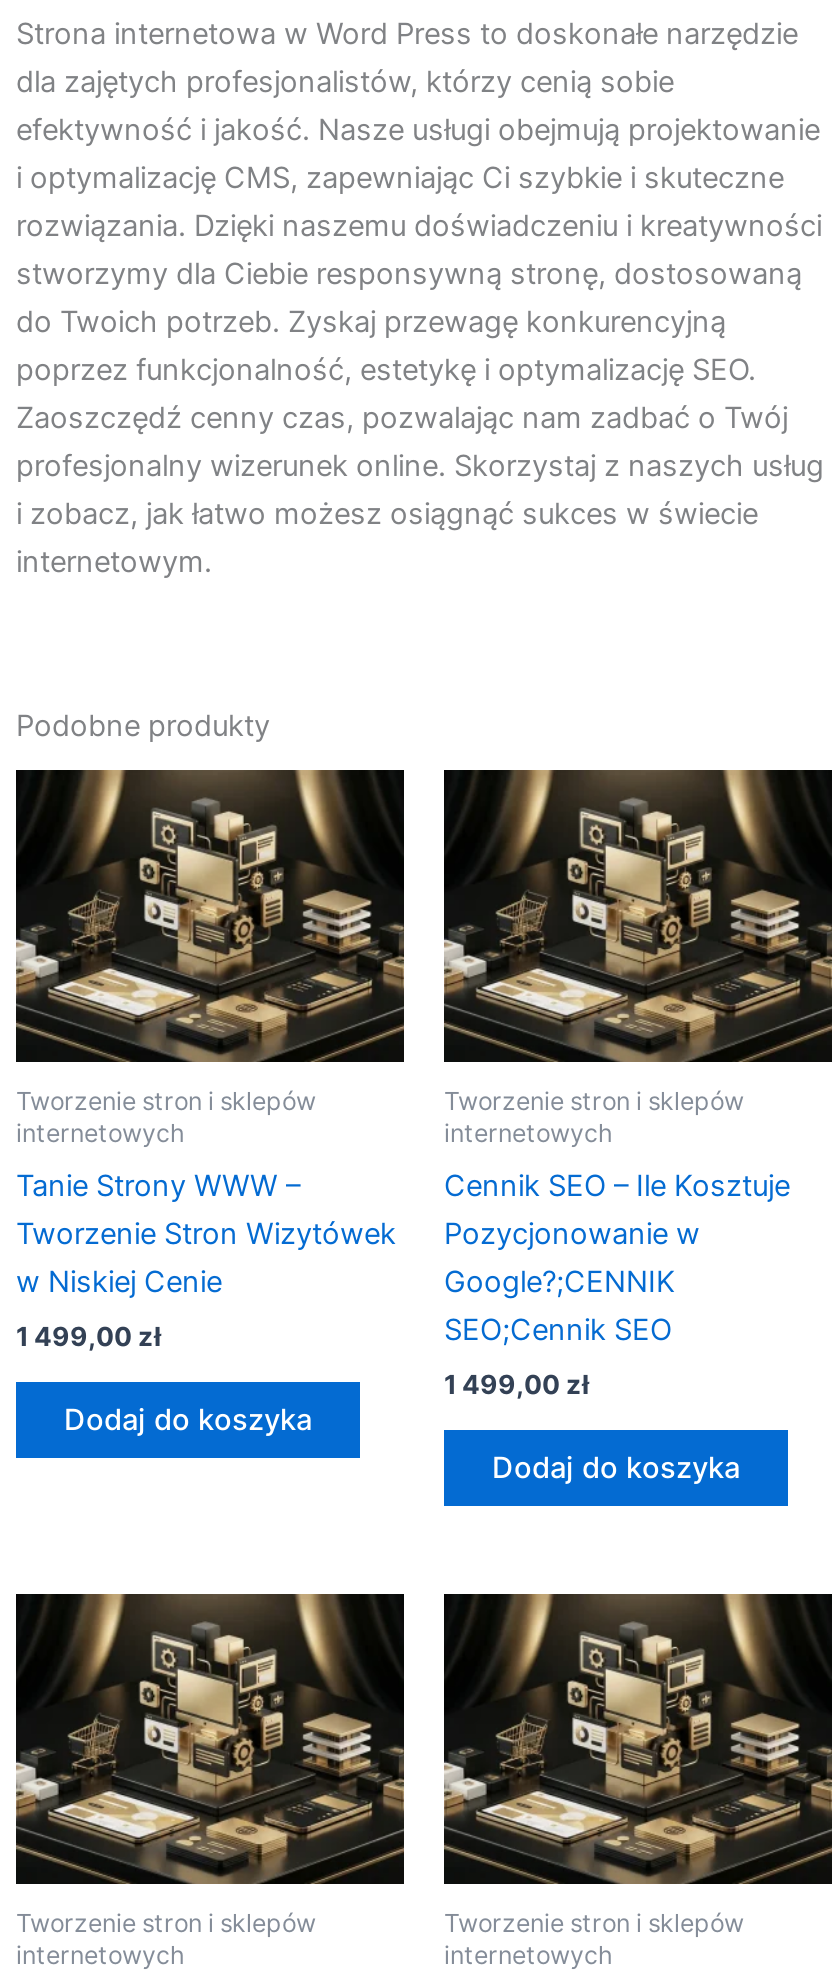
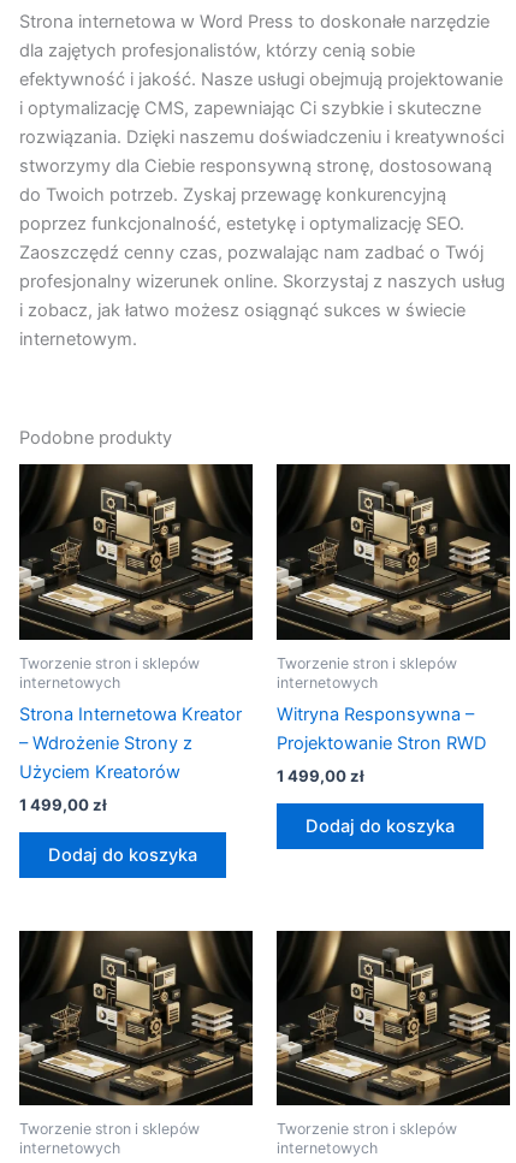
[16,1168,396,1300] Tanie Strony WWW – | Tworzenie Stron Wizytówek | w Niskiej Cenie -> [19,703,242,783] Strona Internetowa Kreator | – Wdrożenie Strony z | Użyciem Kreatorów
[444,1168,790,1348] Cennik SEO – Ile Kosztuje | Pozycjonowanie w | Google?;CENNIK | SEO;Cennik SEO -> [277,703,486,754] Witryna Responsywna – | Projektowanie Stron RWD
moved [444,1368,740,1486] -> [277,766,455,837]: 1 499,00 zł | Dodaj do koszyka

